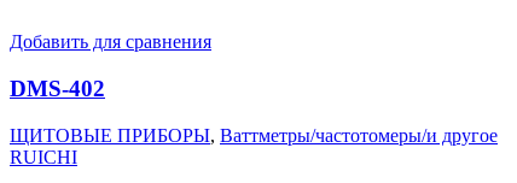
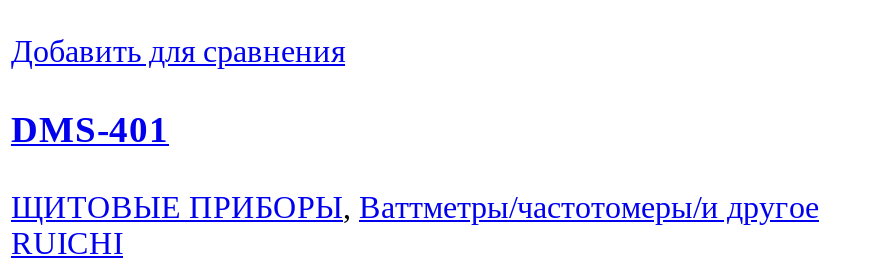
[10,76,105,101] DMS-402 -> [11,108,169,150] DMS-401

